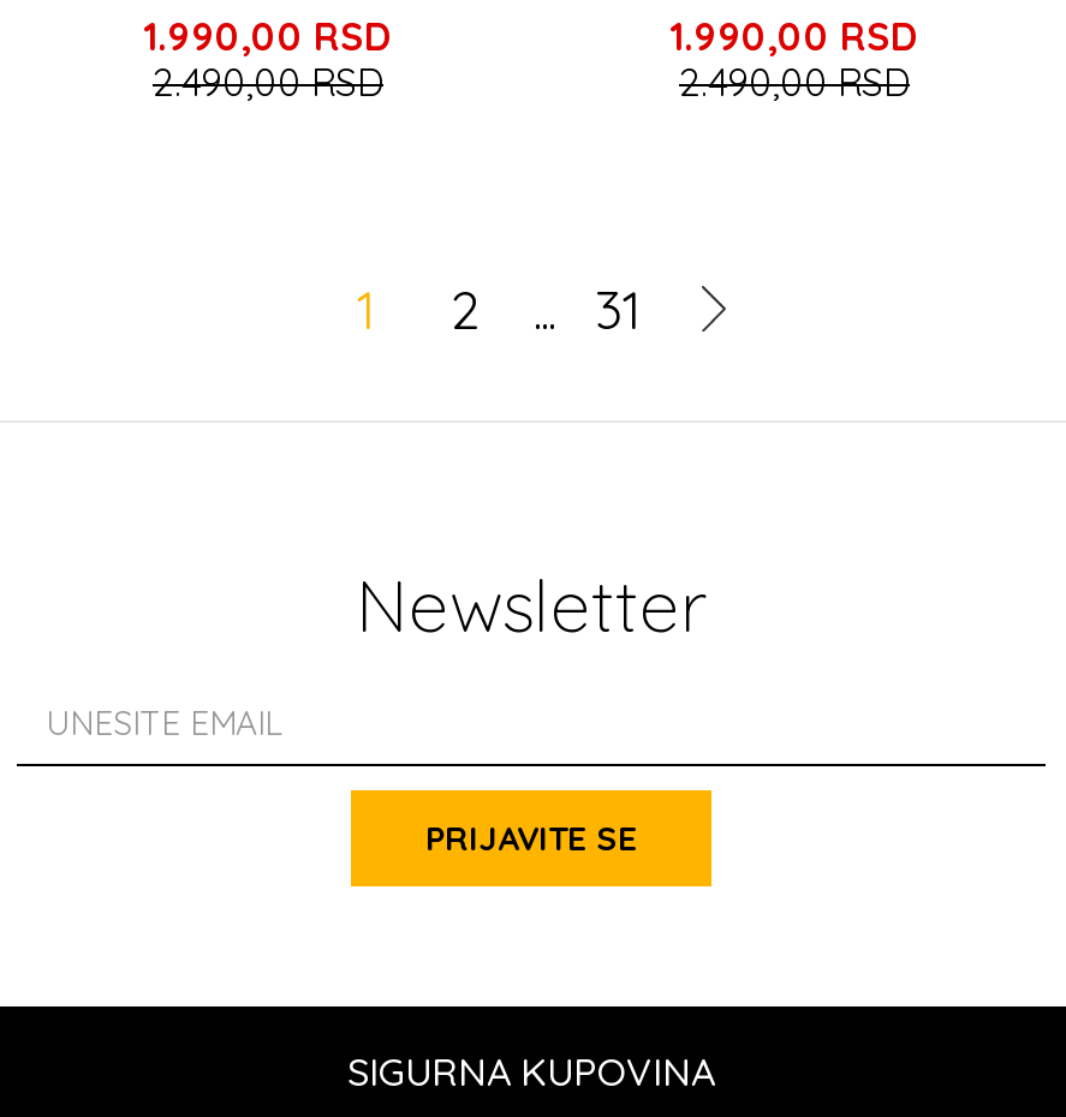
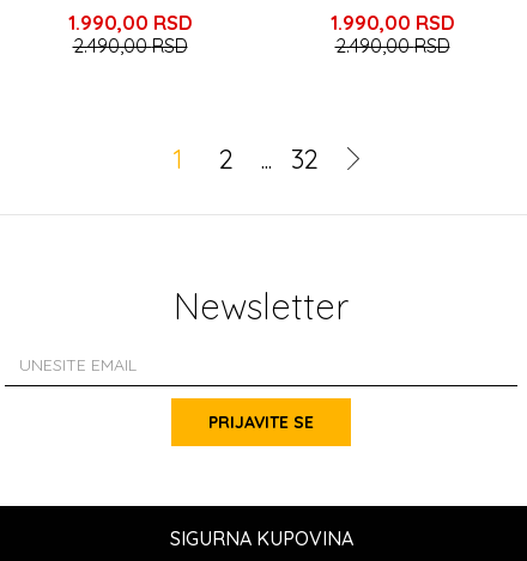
[356,276,643,344] 1 2 ... 31 -> [172,142,319,176] 1 2 ... 32

